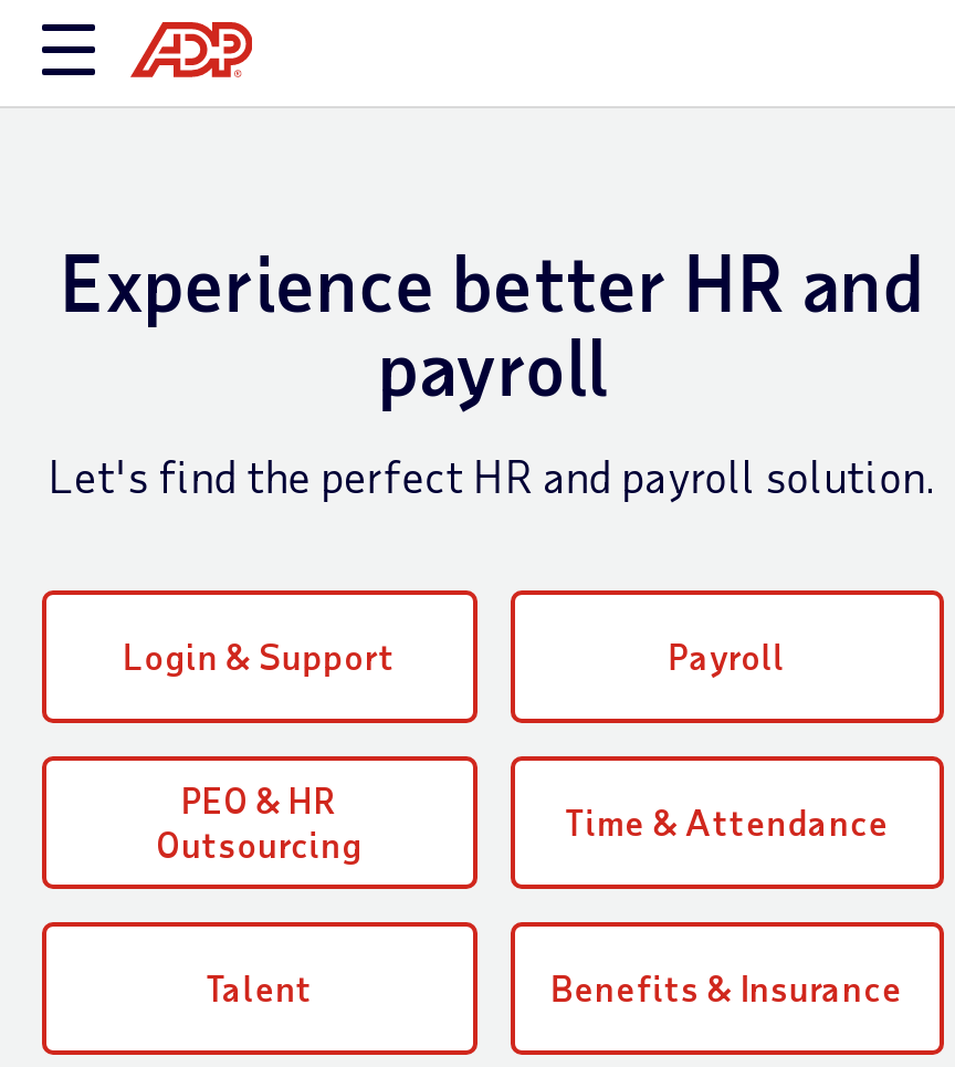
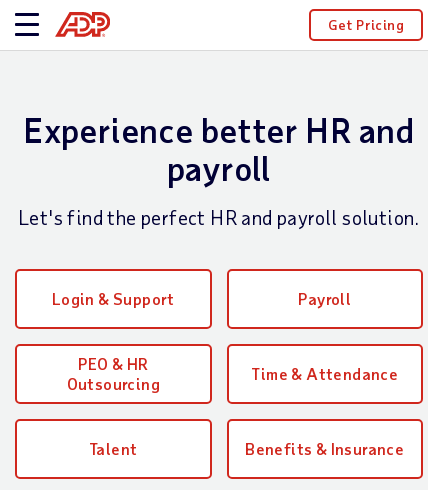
none -> [328,16,404,33] Get Pricing

